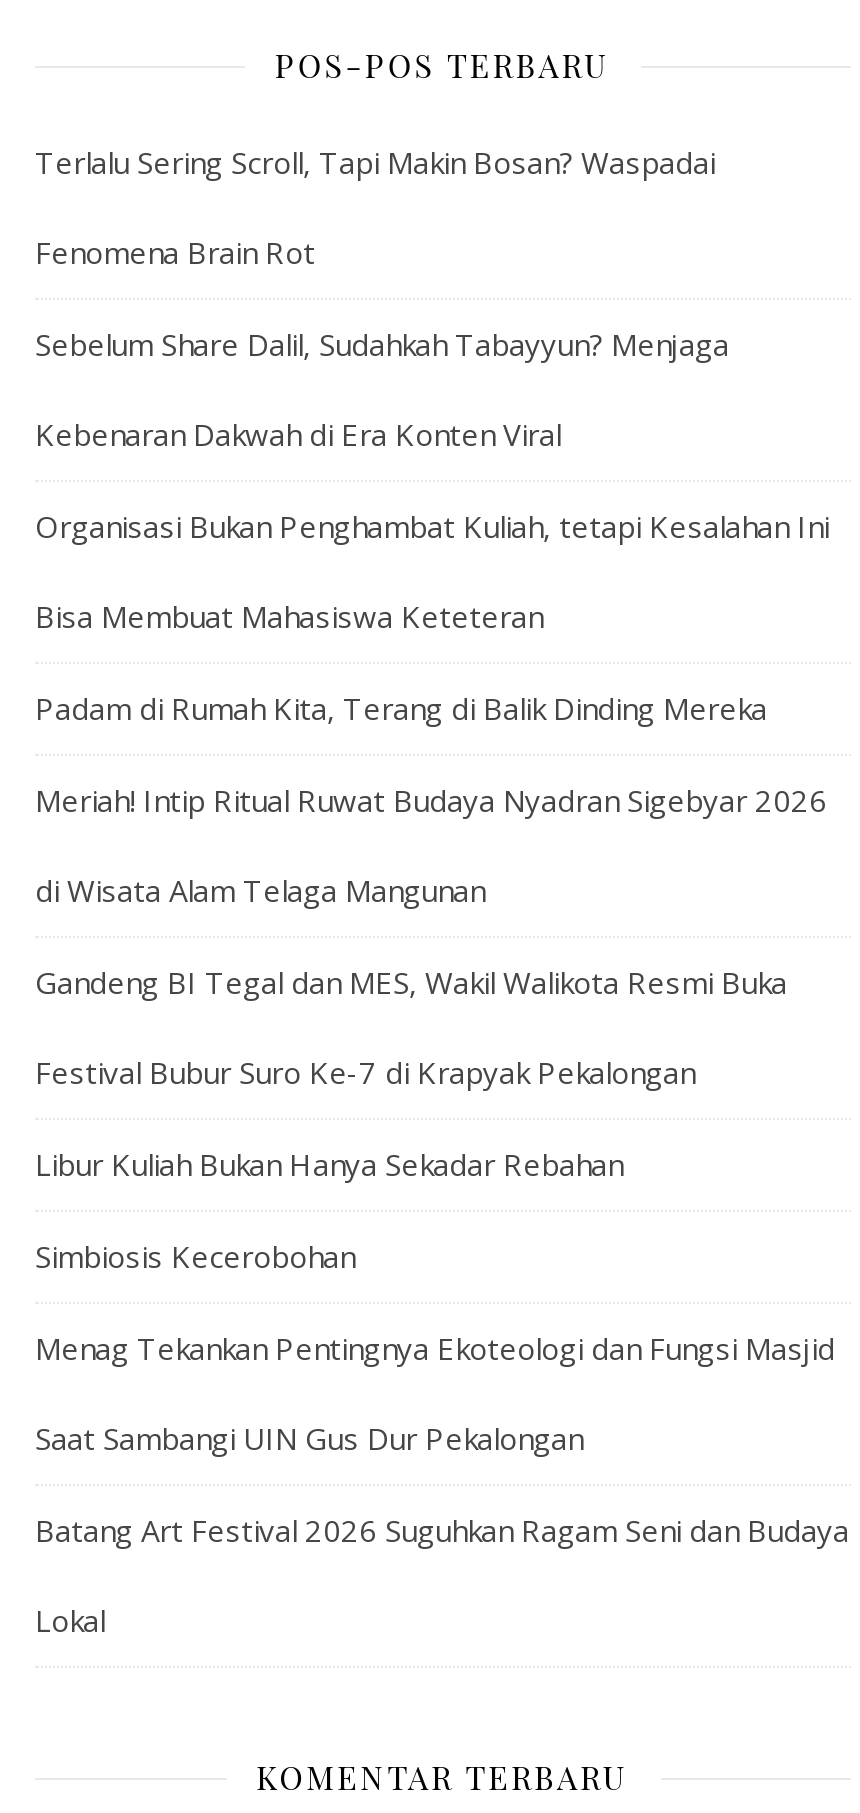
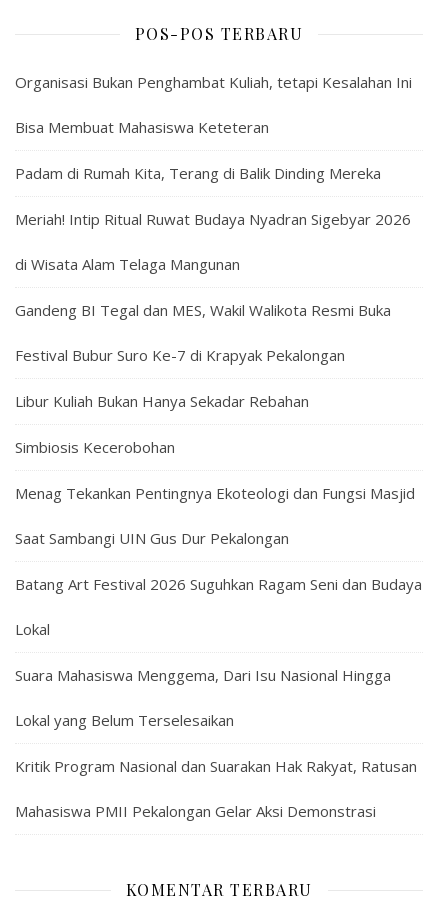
[35,142,729,454] Terlalu Sering Scroll, Tapi Makin Bosan? Waspadai | Fenomena Brain Rot | Sebelum Share Dalil, Sudahkah Tabayyun? Menjaga | Kebenaran Dakwah di Era Konten Viral -> none
moved [35,506,849,1640] -> [15,72,422,639]: Organisasi Bukan Penghambat Kuliah, tetapi Kesalahan Ini | Bisa Membuat Mahasiswa Keteteran | Padam di Rumah Kita, Terang di Balik Dinding Mereka | ... | Batang Art Festival 2026 Suguhkan Ragam Seni dan Budaya | Lokal
none -> [15,665,417,821] Suara Mahasiswa Menggema, Dari Isu Nasional Hingga | Lokal yang Belum Terselesaikan | Kritik Program Nasional dan Suarakan Hak Rakyat, Ratusan | Mahasiswa PMII Pekalongan Gelar Aksi Demonstrasi

